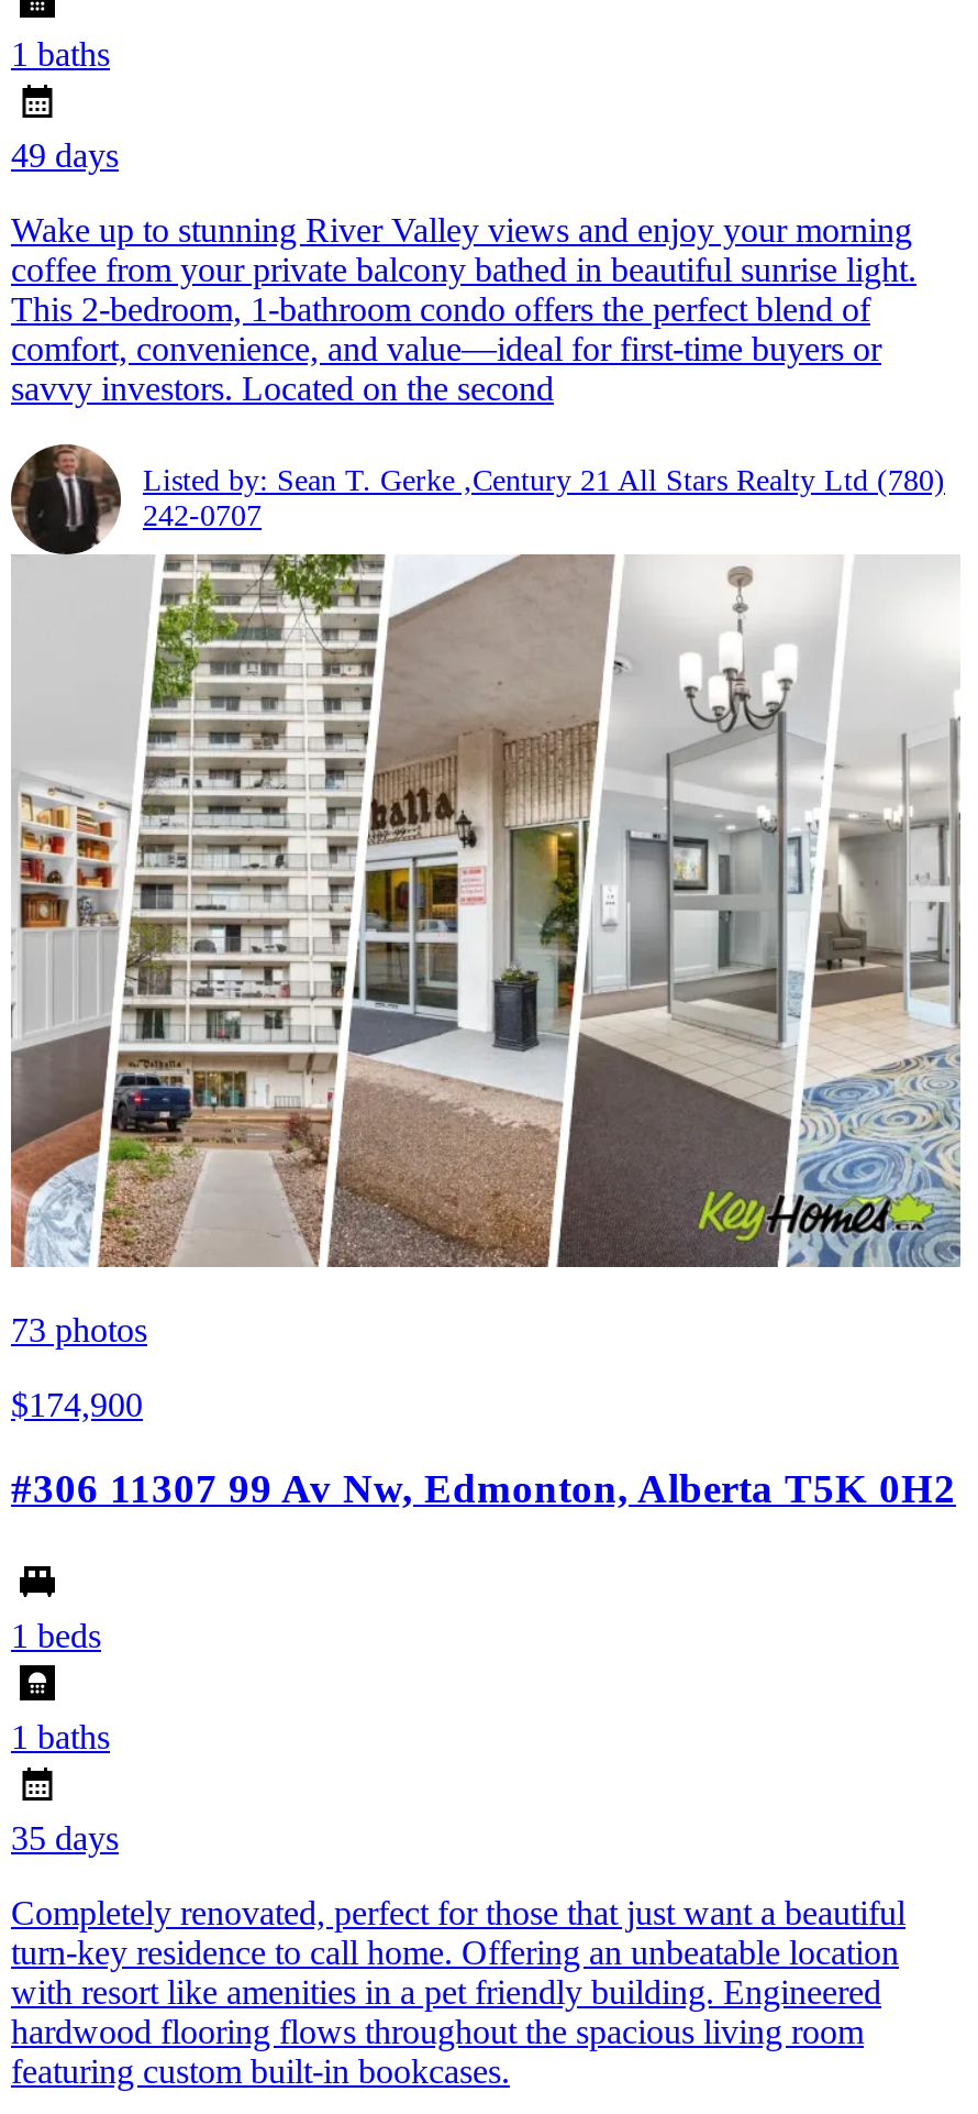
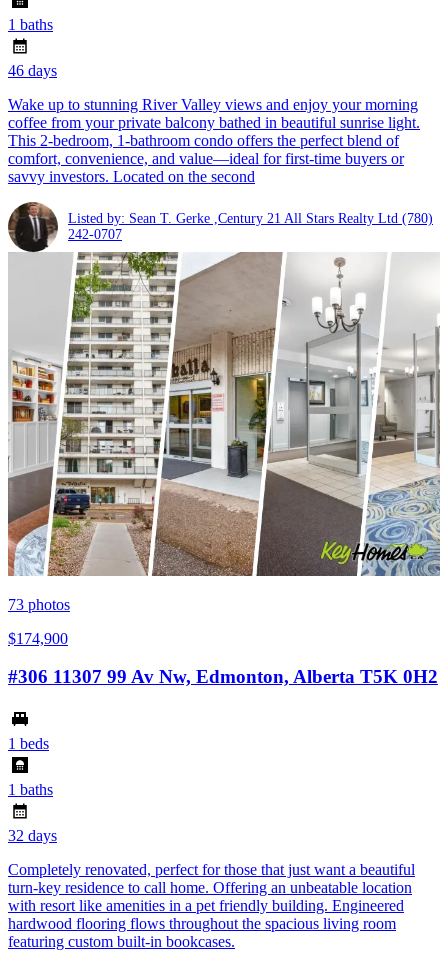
[11,137,119,175] 49 days -> [8,62,57,79] 46 days
[11,1819,119,1857] 35 days -> [8,827,57,844] 32 days

